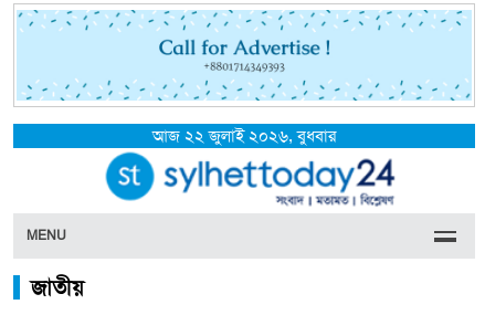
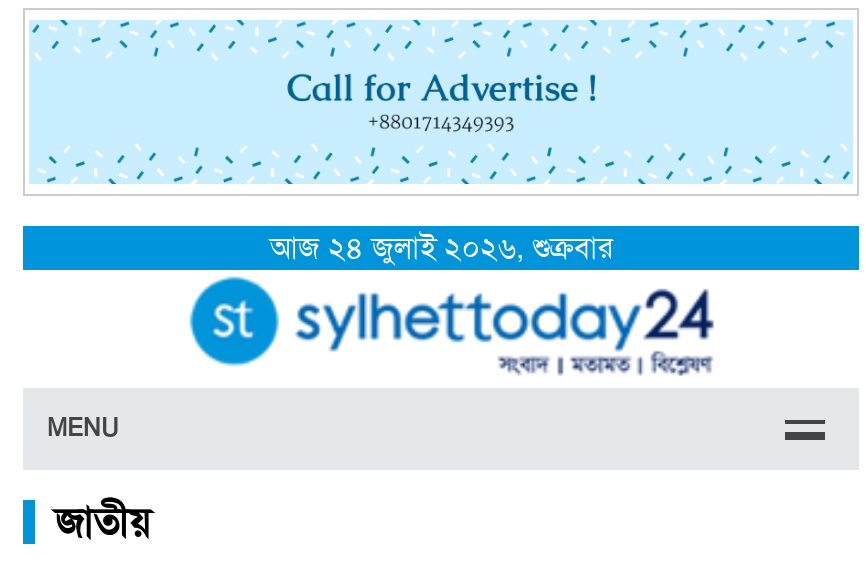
[152,125,336,147] আজ ২২ জুলাই ২০২৬, বুধবার -> [270,229,612,269] আজ ২৪ জুলাই ২০২৬, শুক্রবার

